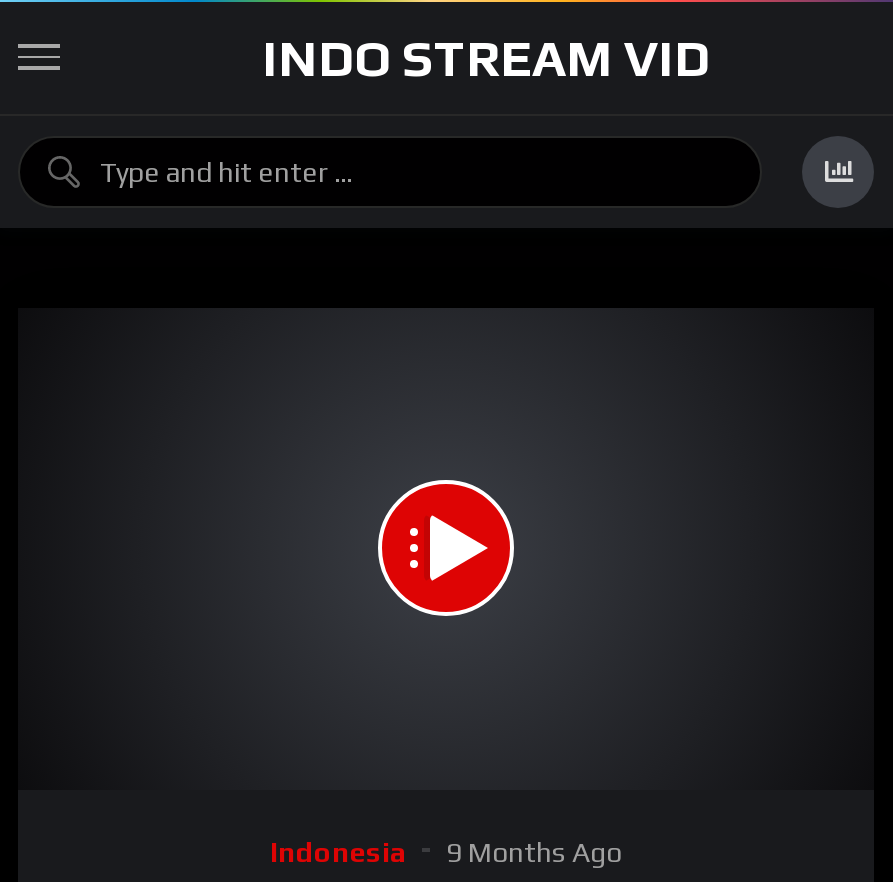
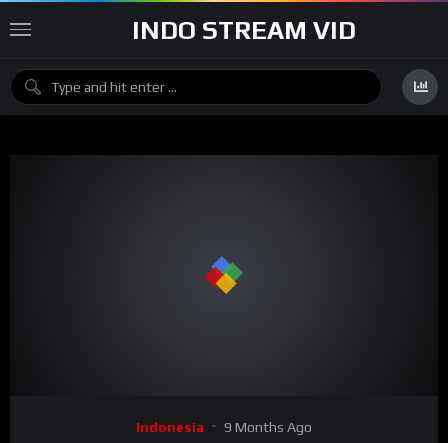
[376,478,516,618] [image] -> [190,241,258,309] [image]

